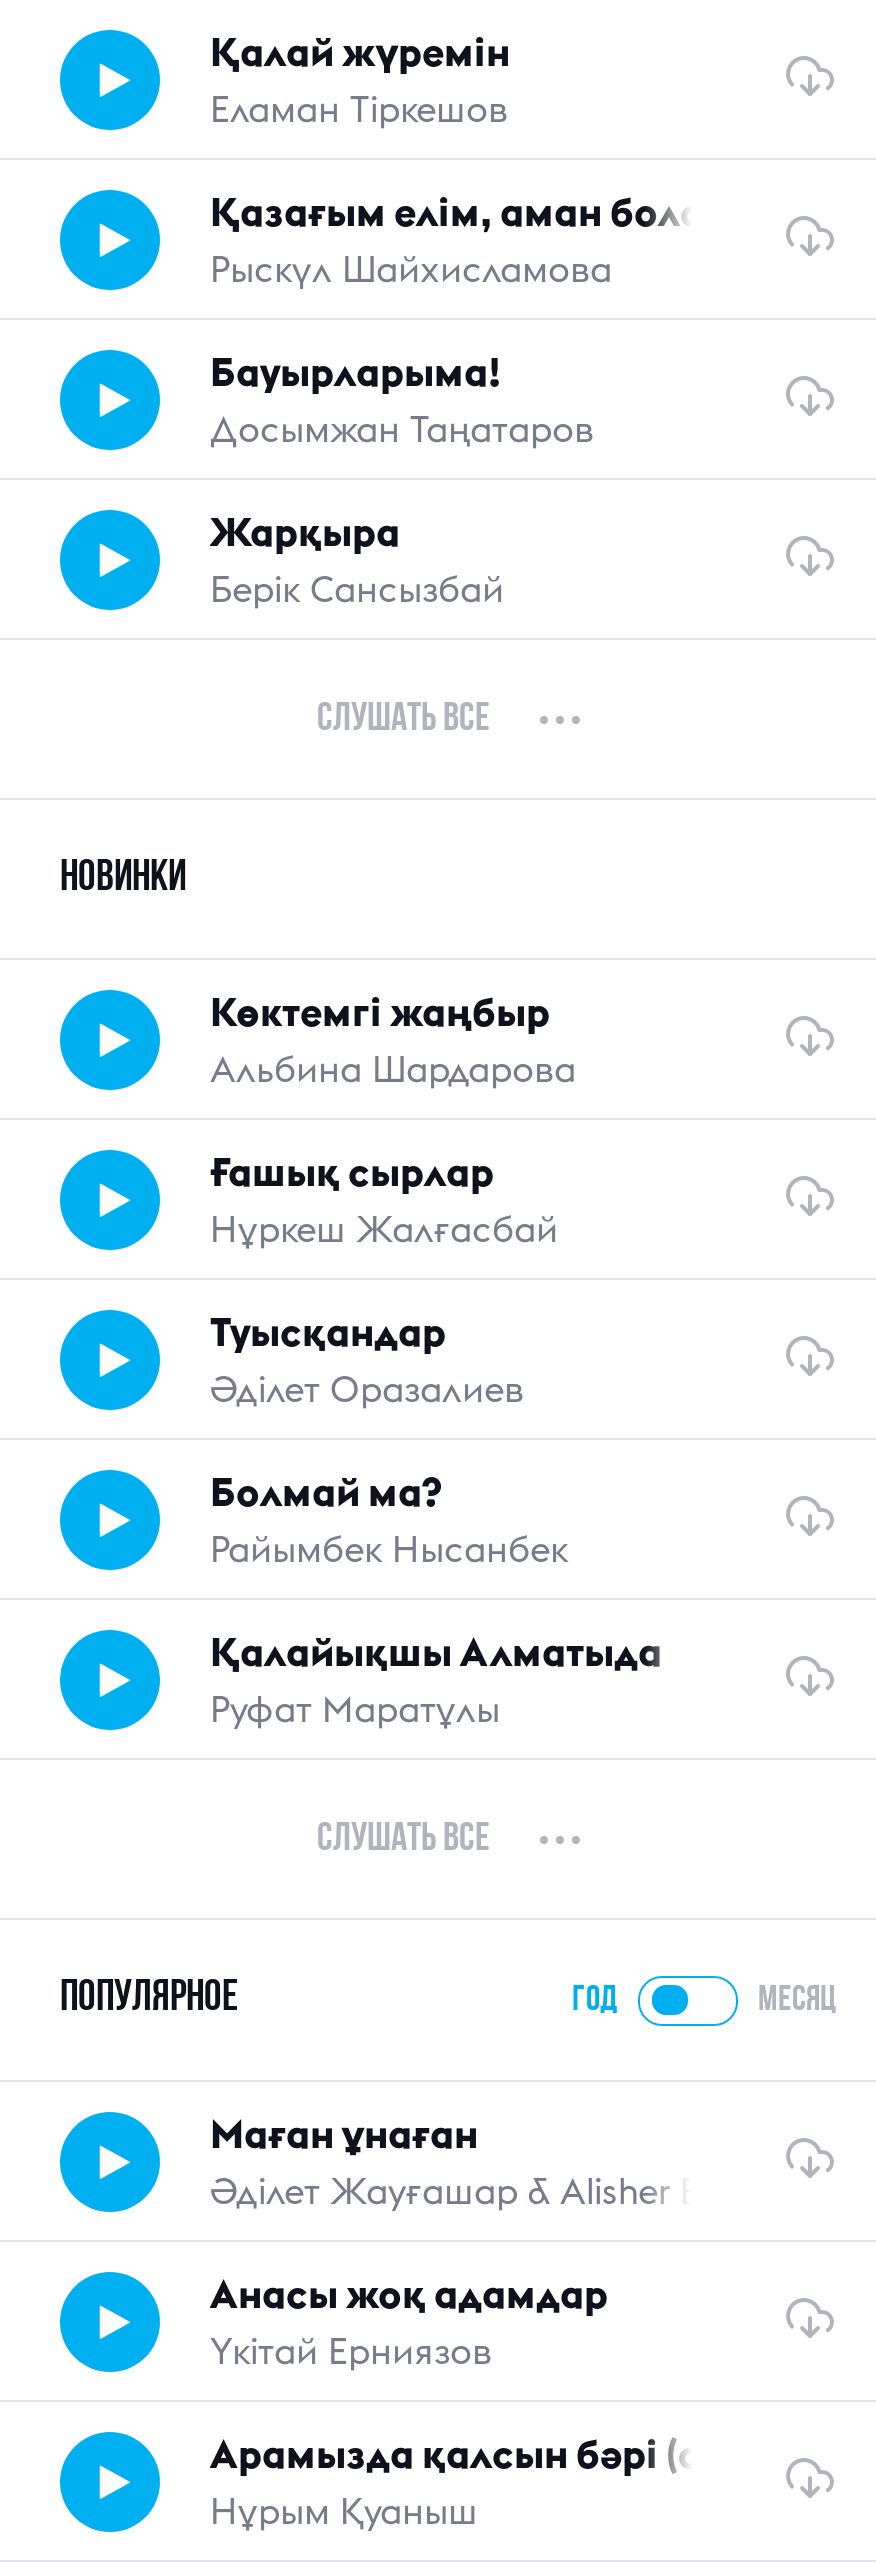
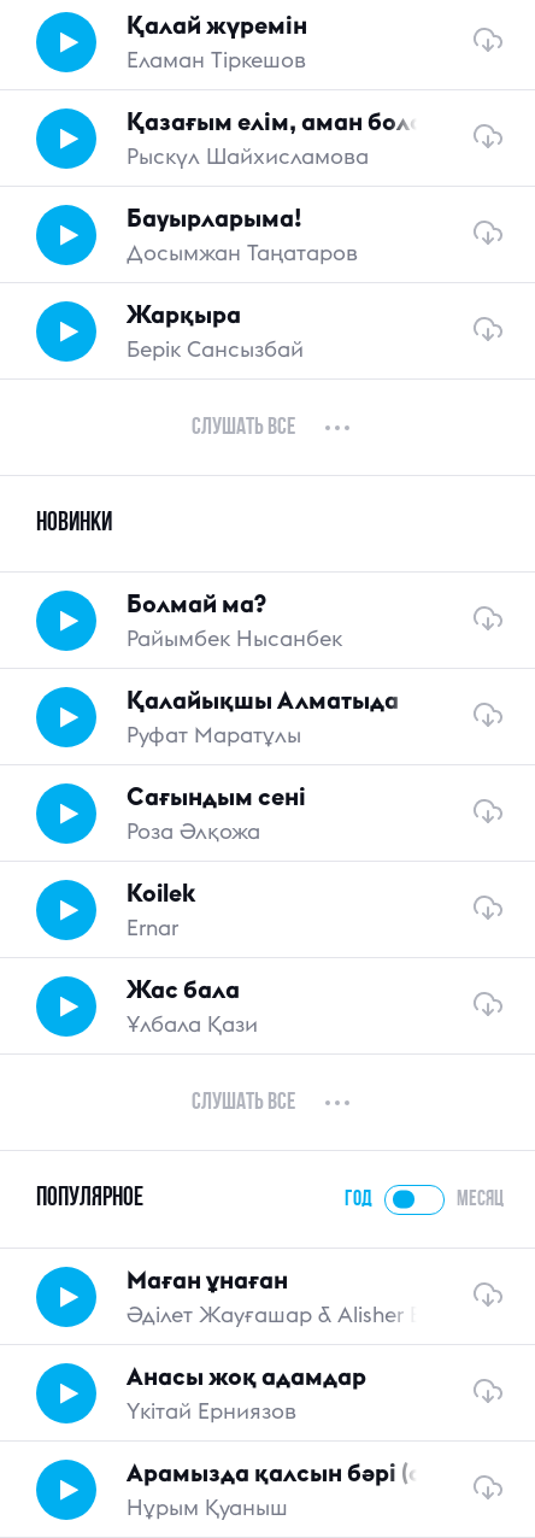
[210,987,576,1413] Көктемгі жаңбыр | Альбина Шардарова | Ғашық сырлар | Нұркеш Жалғасбай | Туысқандар | Әділет Оразалиев -> none
moved [210,1467,662,1733] -> [127,589,399,749]: Болмай ма? | Райымбек Нысанбек | Қалайықшы Алматыда | Руфат Маратұлы
none -> [127,782,306,1038] Сағындым сені | Роза Әлқожа | Koilek | Ernar | Жас бала | Ұлбала Қази

